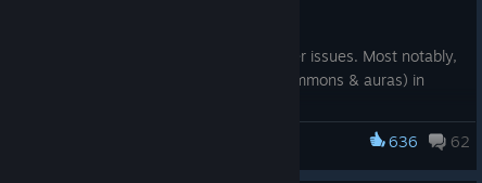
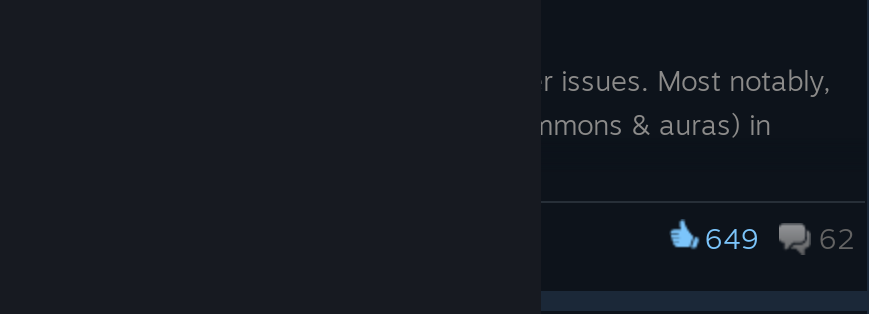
[389,132,470,151] 636 62 -> [705,221,855,255] 649 62

